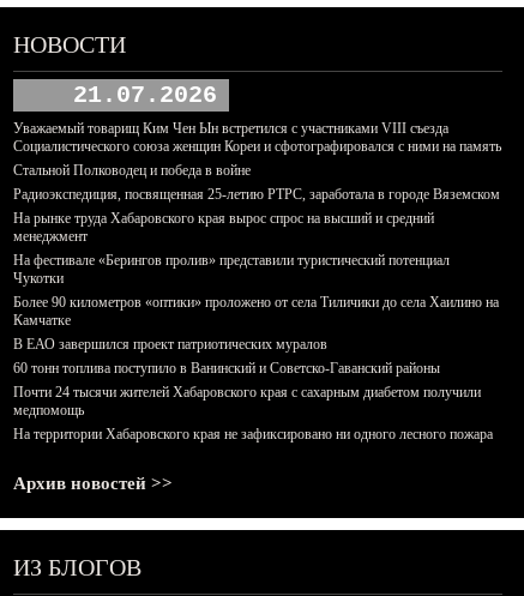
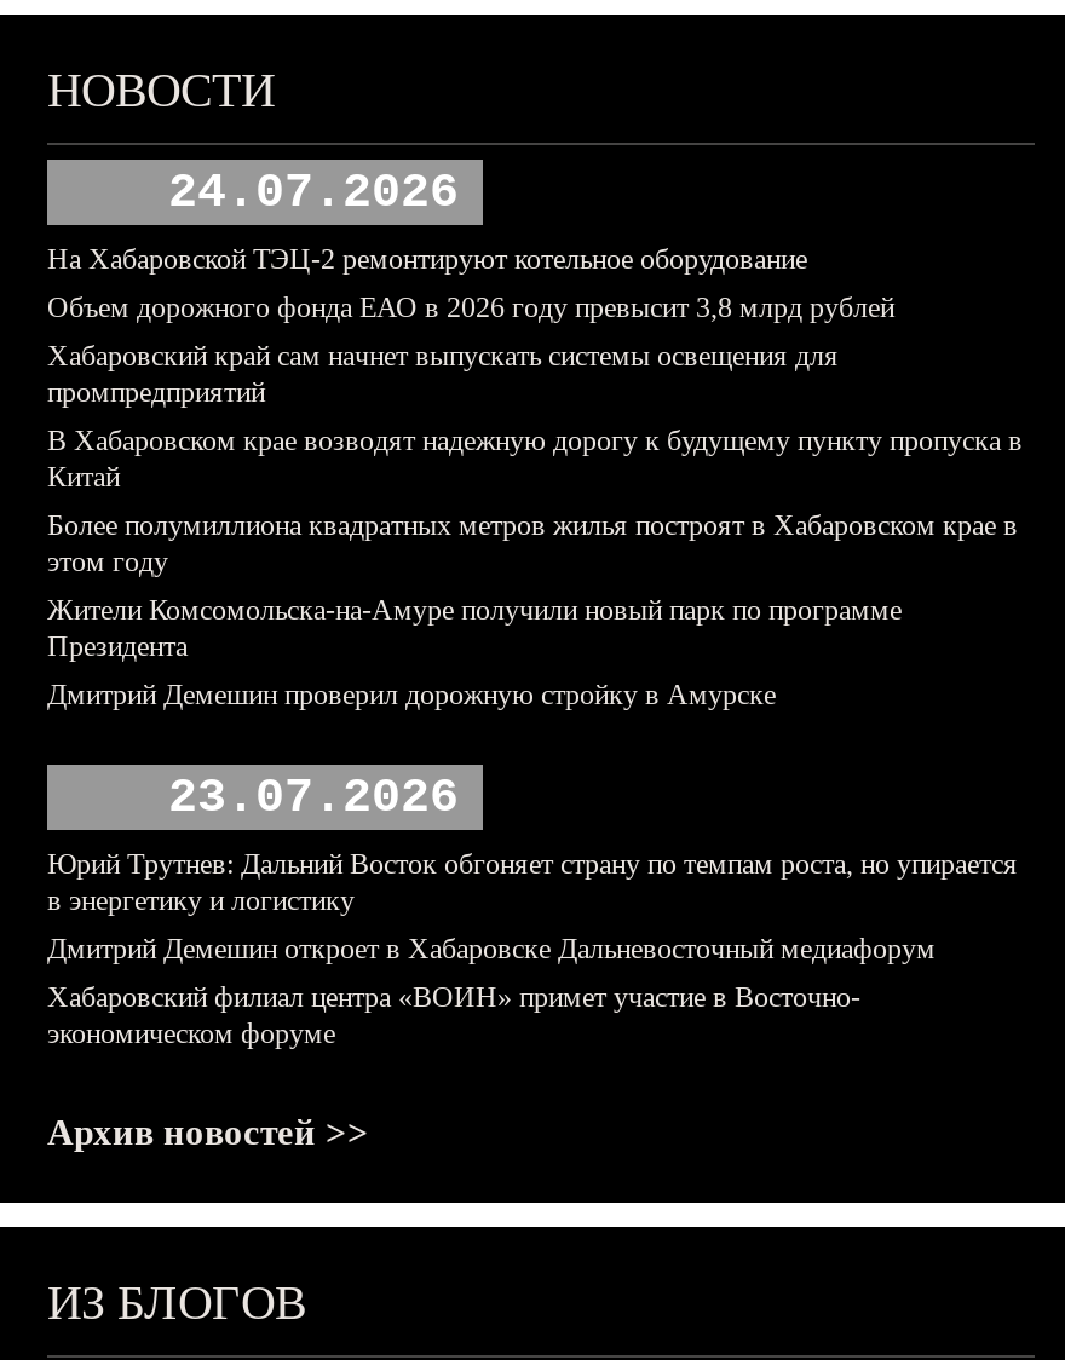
[13,82,501,443] 21.07.2026 | Уважаемый товарищ Ким Чен Ын встретился с участниками VIII съезда | Социалистического союза женщин Кореи и сфотографировался с ними на память | Стальной Полководец и победа в войне | Радиоэкспедиция, посвященная 25-летию РТРС, заработала в городе Вяземском | На рынке труда Хабаровского края вырос спрос на высший и средний | менеджмент | На фестивале «Берингов пролив» представили туристический потенциал | Чукотки | Более 90 километров «оптики» проложено от села Тиличики до села Хаилино на | Камчатке | В ЕАО завершился проект патриотических муралов | 60 тонн топлива поступило в Ванинский и Советско-Гаванский районы | Почти 24 тысячи жителей Хабаровского края с сахарным диабетом получили | медпомощь | На территории Хабаровского края не зафиксировано ни одного лесного пожара -> [47,165,1023,1050] 24.07.2026 | На Хабаровской ТЭЦ-2 ремонтируют котельное оборудование | Объем дорожного фонда ЕАО в 2026 году превысит 3,8 млрд рублей | Хабаровский край сам начнет выпускать системы освещения для | промпредприятий | В Хабаровском крае возводят надежную дорогу к будущему пункту пропуска в | Китай | Более полумиллиона квадратных метров жилья построят в Хабаровском крае в | этом году | Жители Комсомольска-на-Амуре получили новый парк по программе | Президента | Дмитрий Демешин проверил дорожную стройку в Амурске | 23.07.2026 | Юрий Трутнев: Дальний Восток обгоняет страну по темпам роста, но упирается | в энергетику и логистику | Дмитрий Демешин откроет в Хабаровске Дальневосточный медиафорум | Хабаровский филиал центра «ВОИН» примет участие в Восточно- | экономическом форуме

